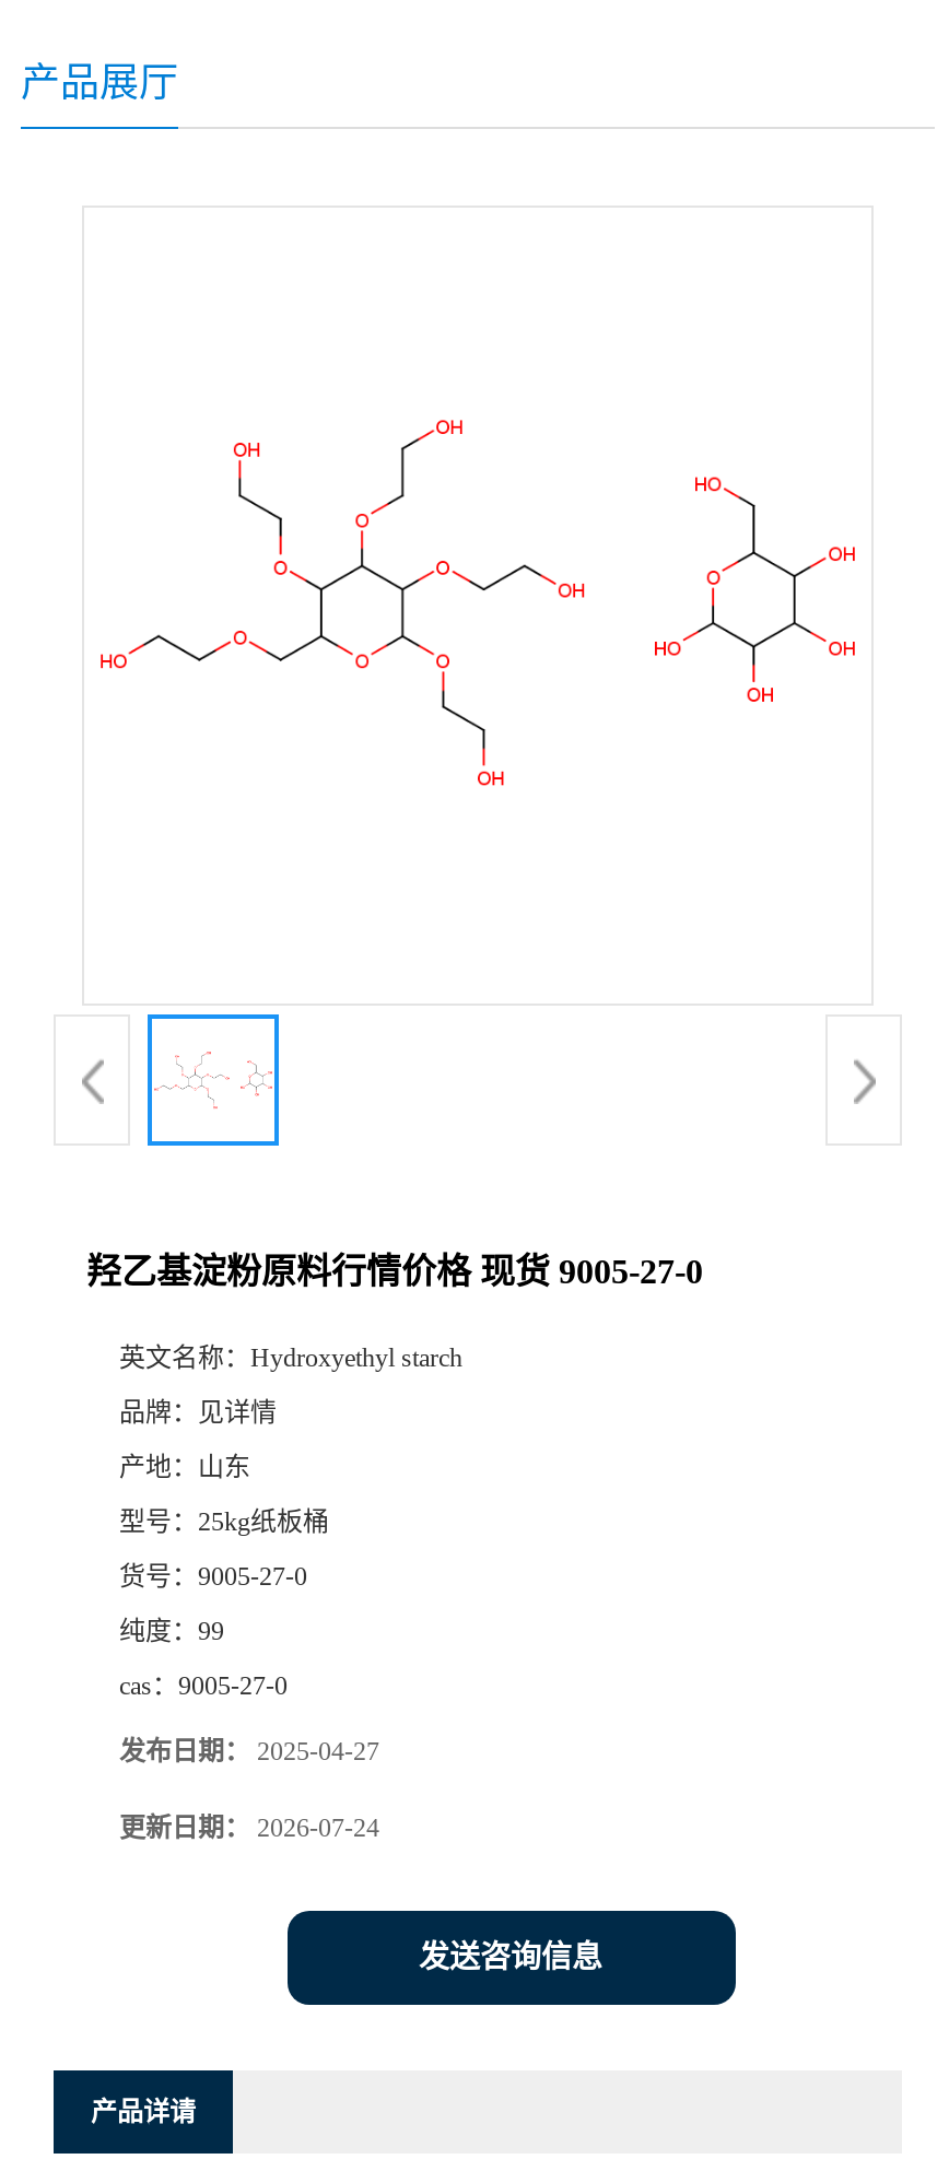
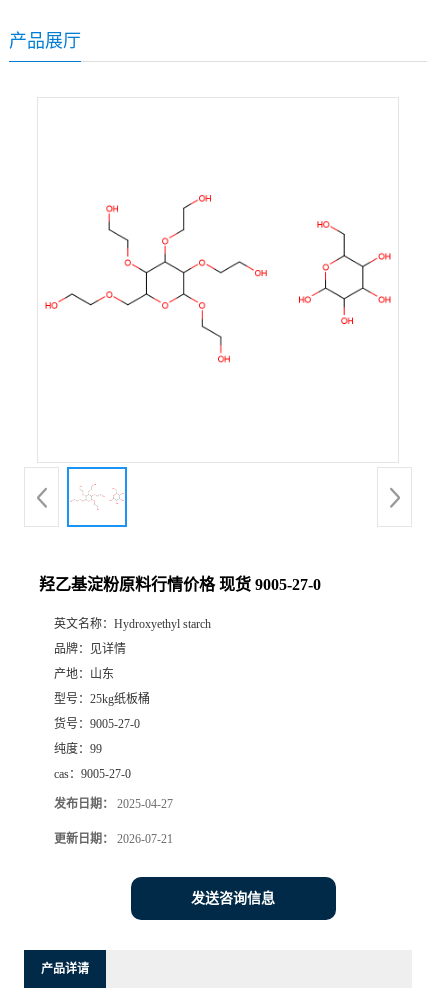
[119,1814,379,1844] 更新日期：2026-07-24 -> [54,832,173,846] 更新日期：2026-07-21

